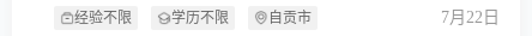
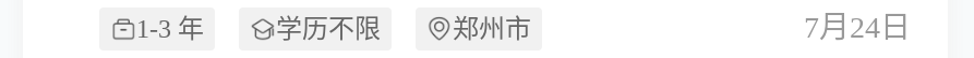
[74,10,132,26] 经验不限 -> [136,14,204,44] 1-3 年
[268,8,500,26] 自贡市 | 7月22日 -> [453,12,911,44] 郑州市 | 7月24日

